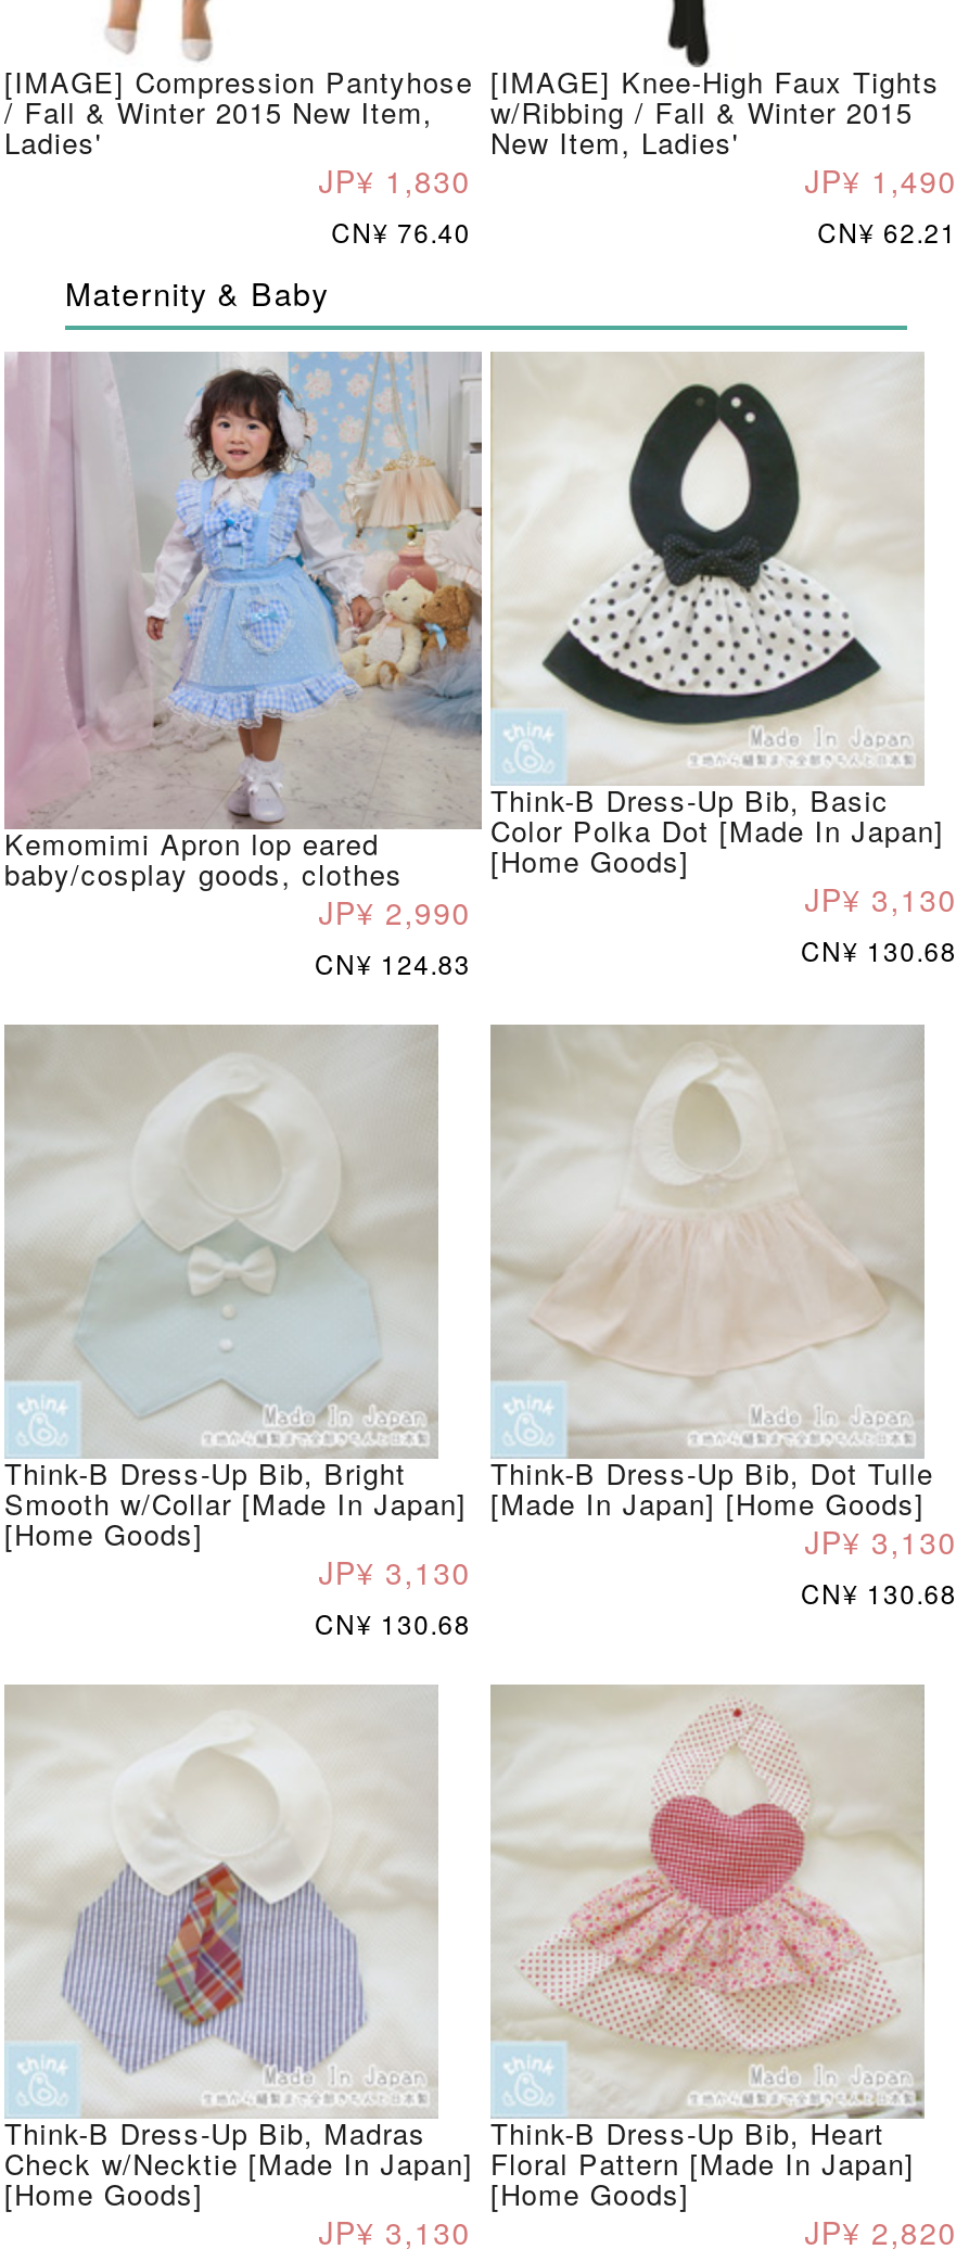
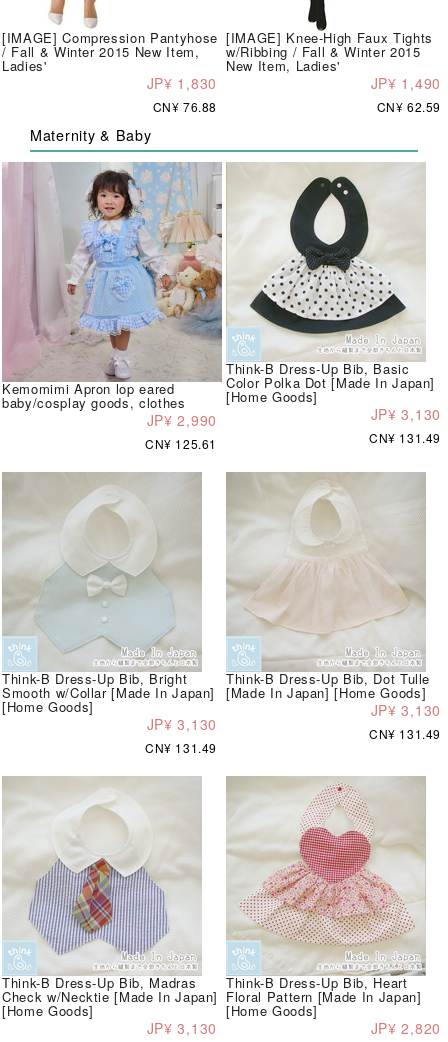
[331,213,471,250] CN¥ 76.40 -> [153,98,217,115] CN¥ 76.88
[817,213,957,250] CN¥ 62.21 -> [377,98,441,115] CN¥ 62.59
[801,932,957,968] CN¥ 130.68 -> [369,429,441,446] CN¥ 131.49
[315,945,471,981] CN¥ 124.83 -> [145,435,217,452] CN¥ 125.61
[801,1574,957,1611] CN¥ 130.68 -> [369,725,441,742] CN¥ 131.49
[315,1604,471,1641] CN¥ 130.68 -> [145,739,217,756] CN¥ 131.49

